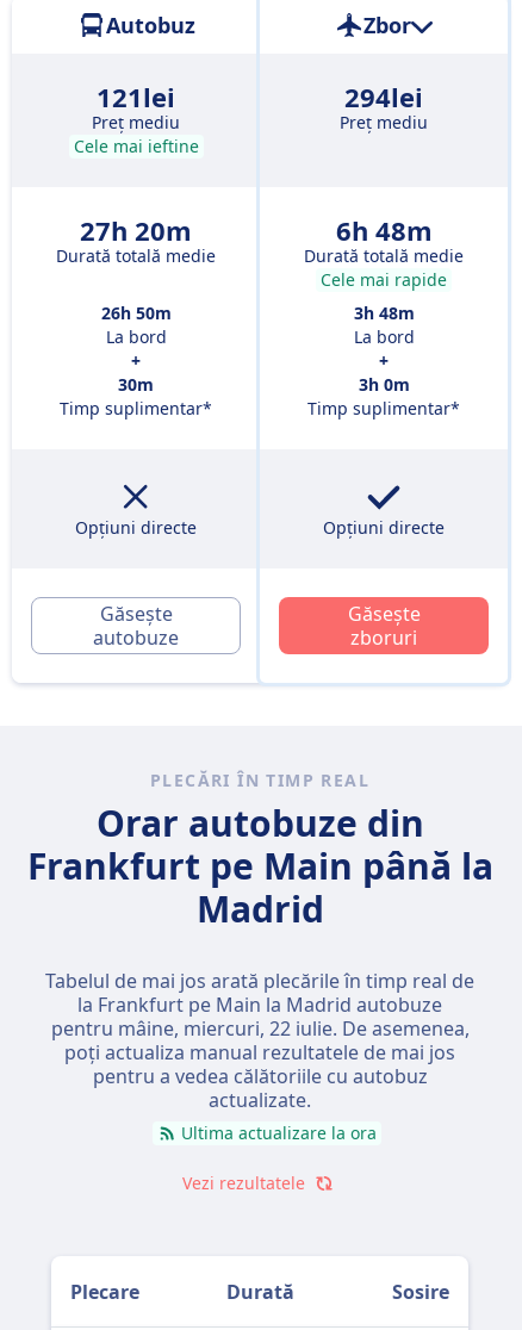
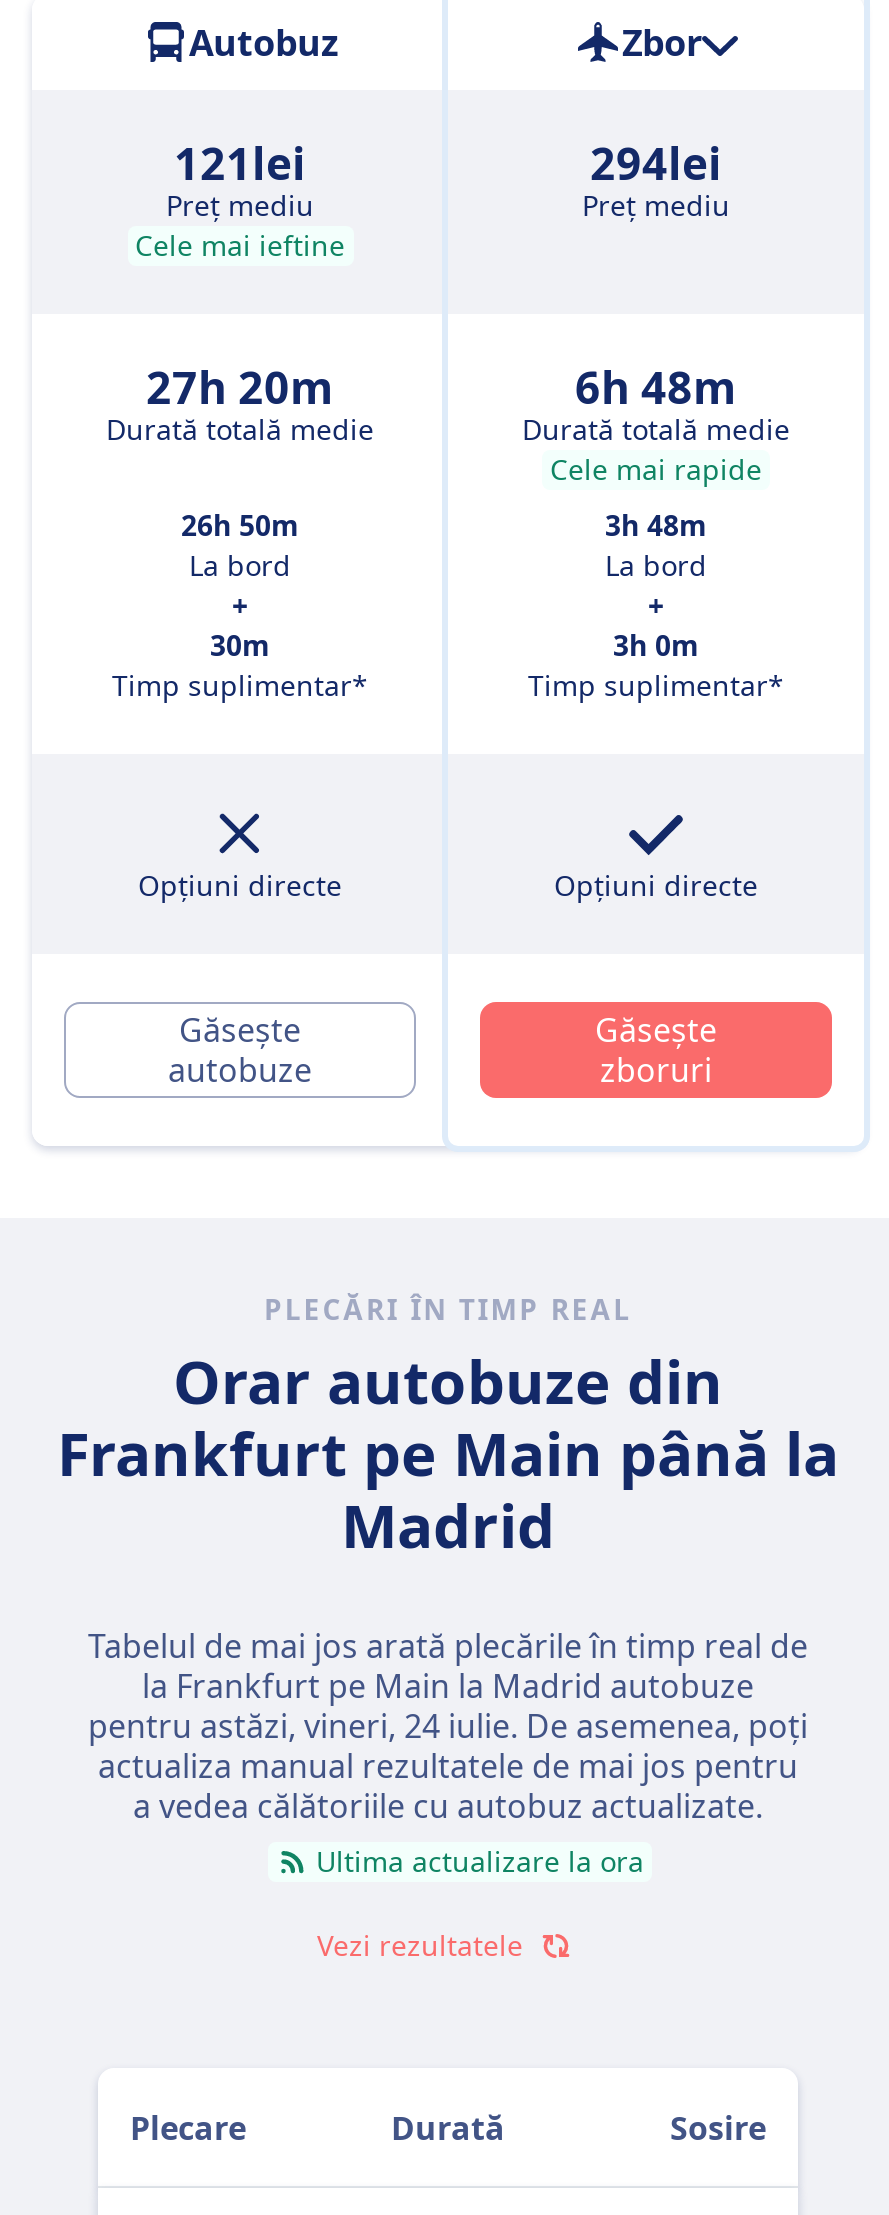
[51,1015,469,1113] pentru mâine, miercuri, 22 iulie. De asemenea, | poți actualiza manual rezultatele de mai jos | pentru a vedea călătoriile cu autobuz | actualizate. -> [88,1704,808,1828] pentru astăzi, vineri, 24 iulie. De asemenea, poți | actualiza manual rezultatele de mai jos pentru | a vedea călătoriile cu autobuz actualizate.

